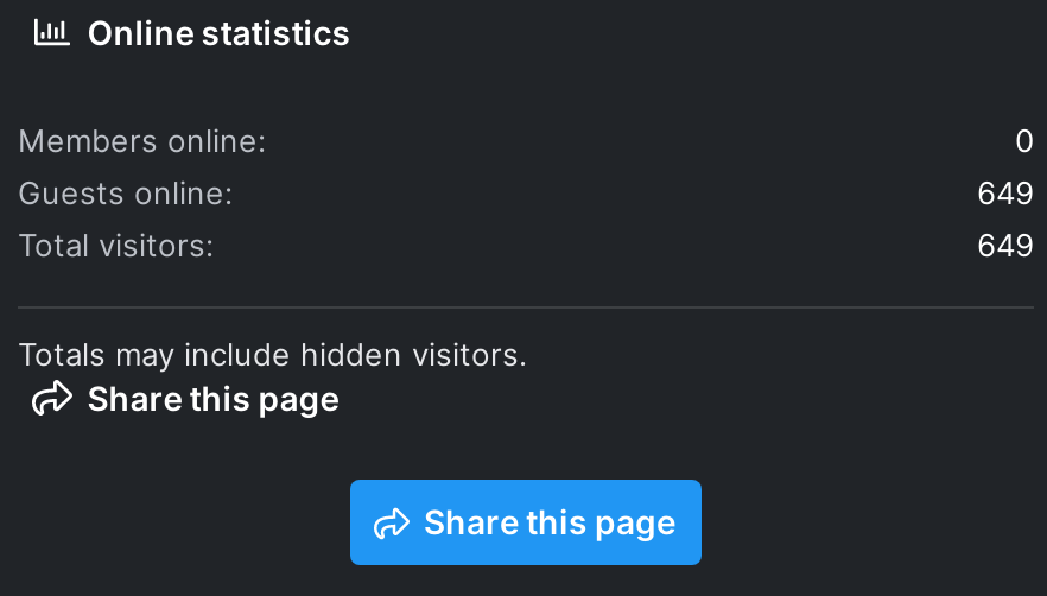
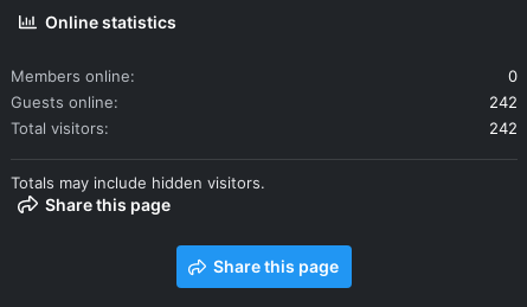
[977,173,1034,211] 649 -> [489,92,518,111] 242
[977,226,1034,264] 649 -> [489,119,518,137] 242

